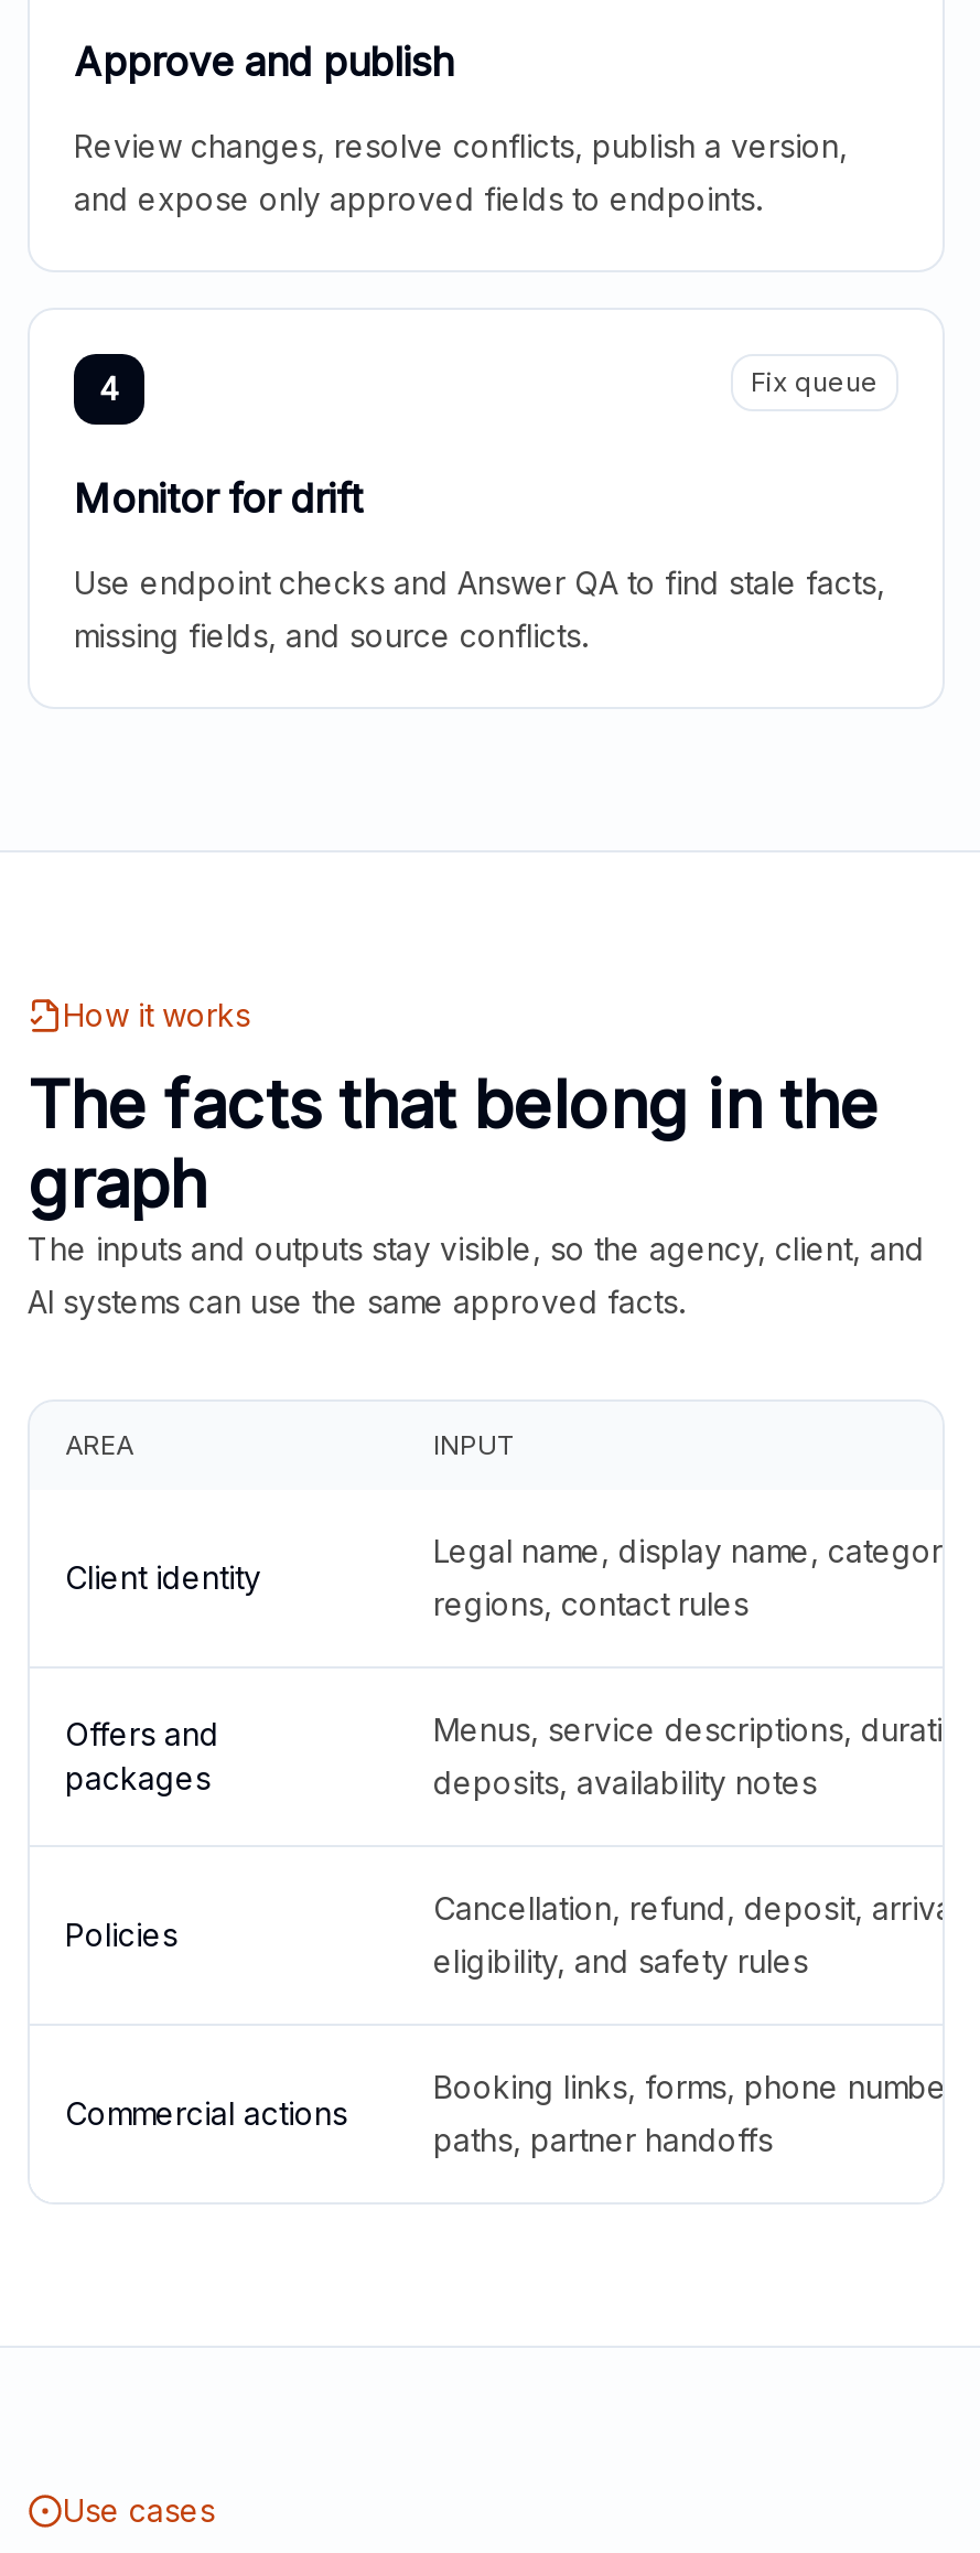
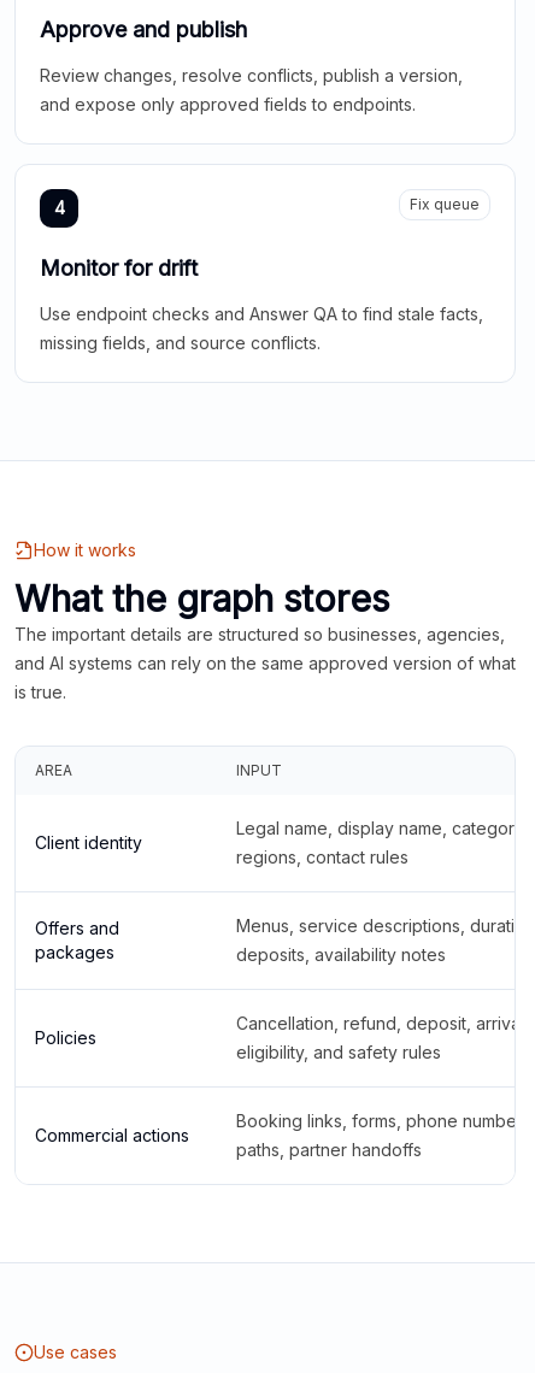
[28,1064,925,1320] The facts that belong in the | graph | The inputs and outputs stay visible, so the agency, client, and | AI systems can use the same approved facts. -> [14,577,516,702] What the graph stores | The important details are structured so businesses, agencies, | and AI systems can rely on the same approved version of what | is true.

